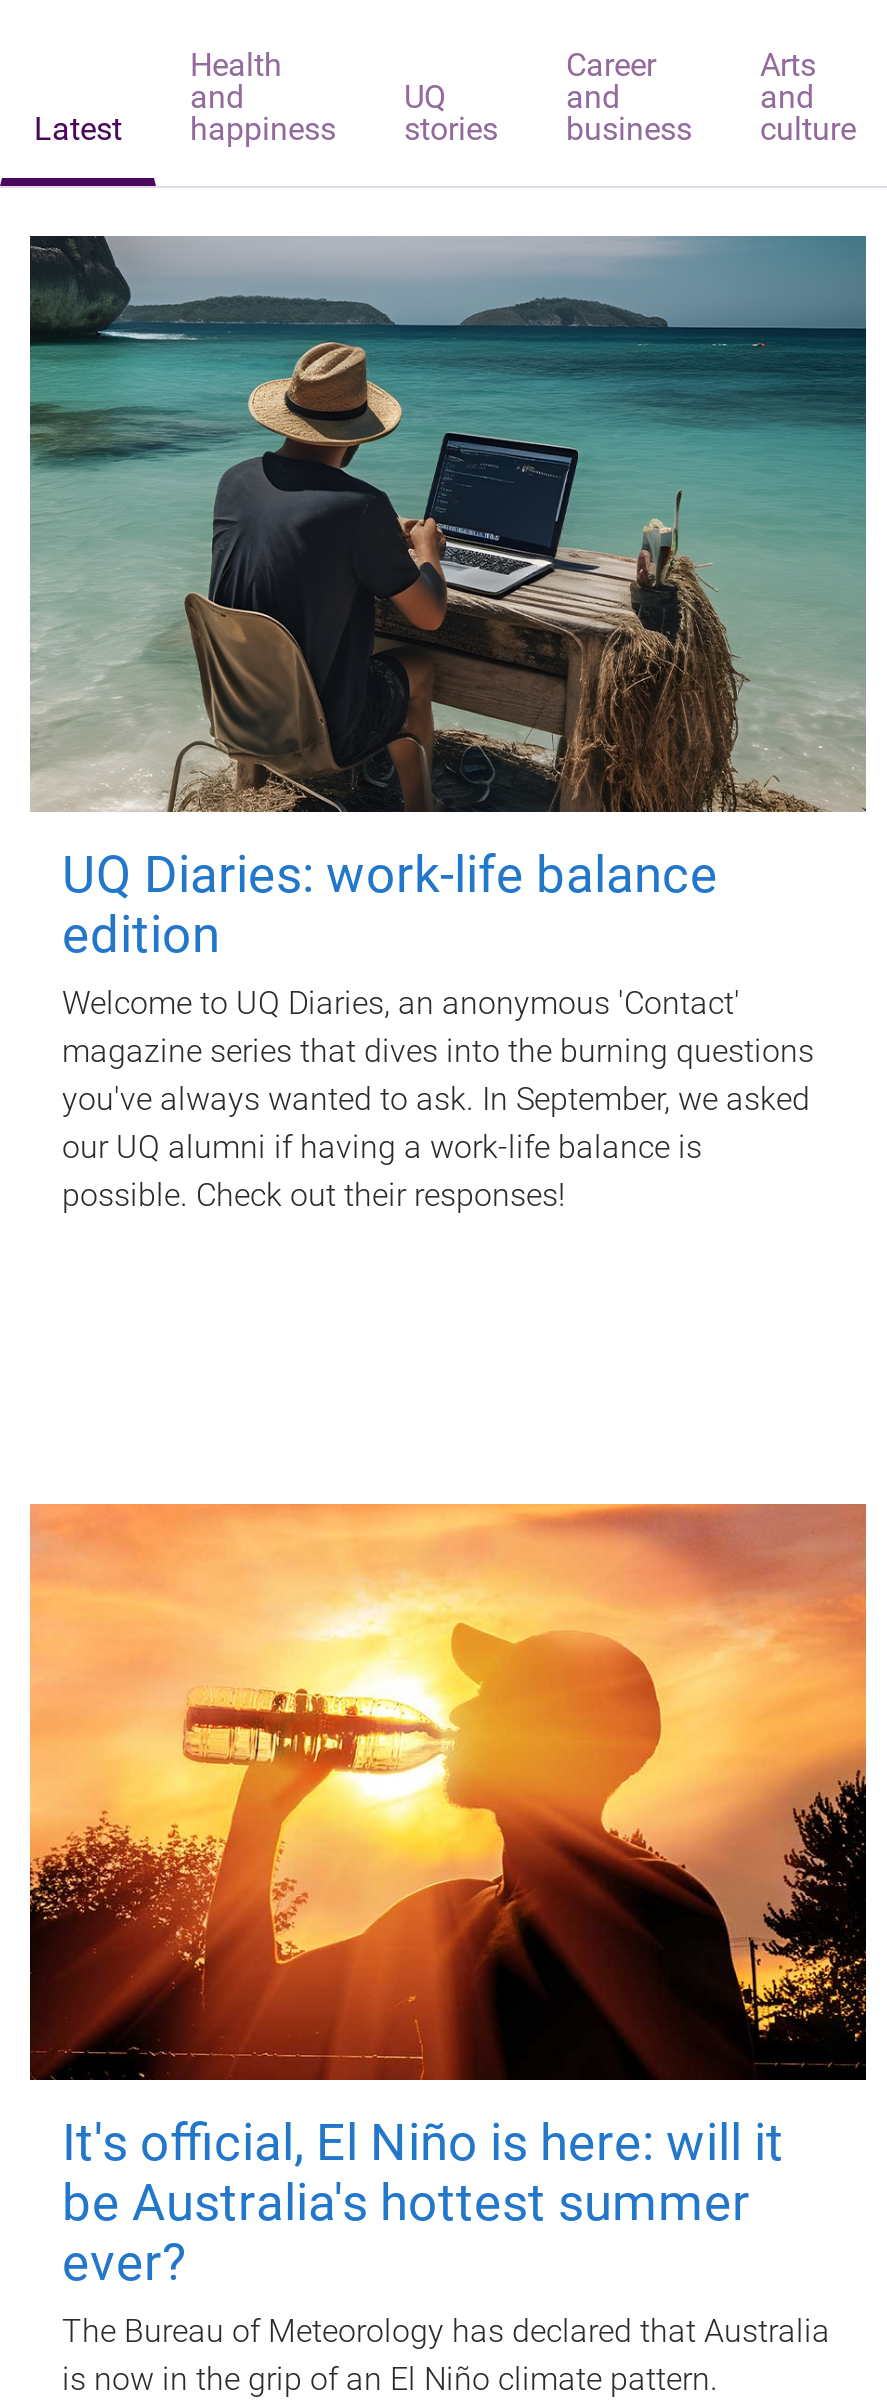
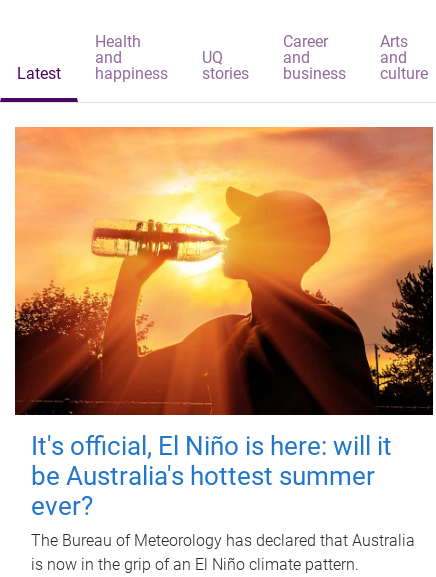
[28,234,868,1214] [image] | UQ Diaries: work-life balance | edition | Welcome to UQ Diaries, an anonymous 'Contact' | magazine series that dives into the burning questions | you've always wanted to ask. In September, we asked | our UQ alumni if having a work-life balance is | possible. Check out their responses! -> none

